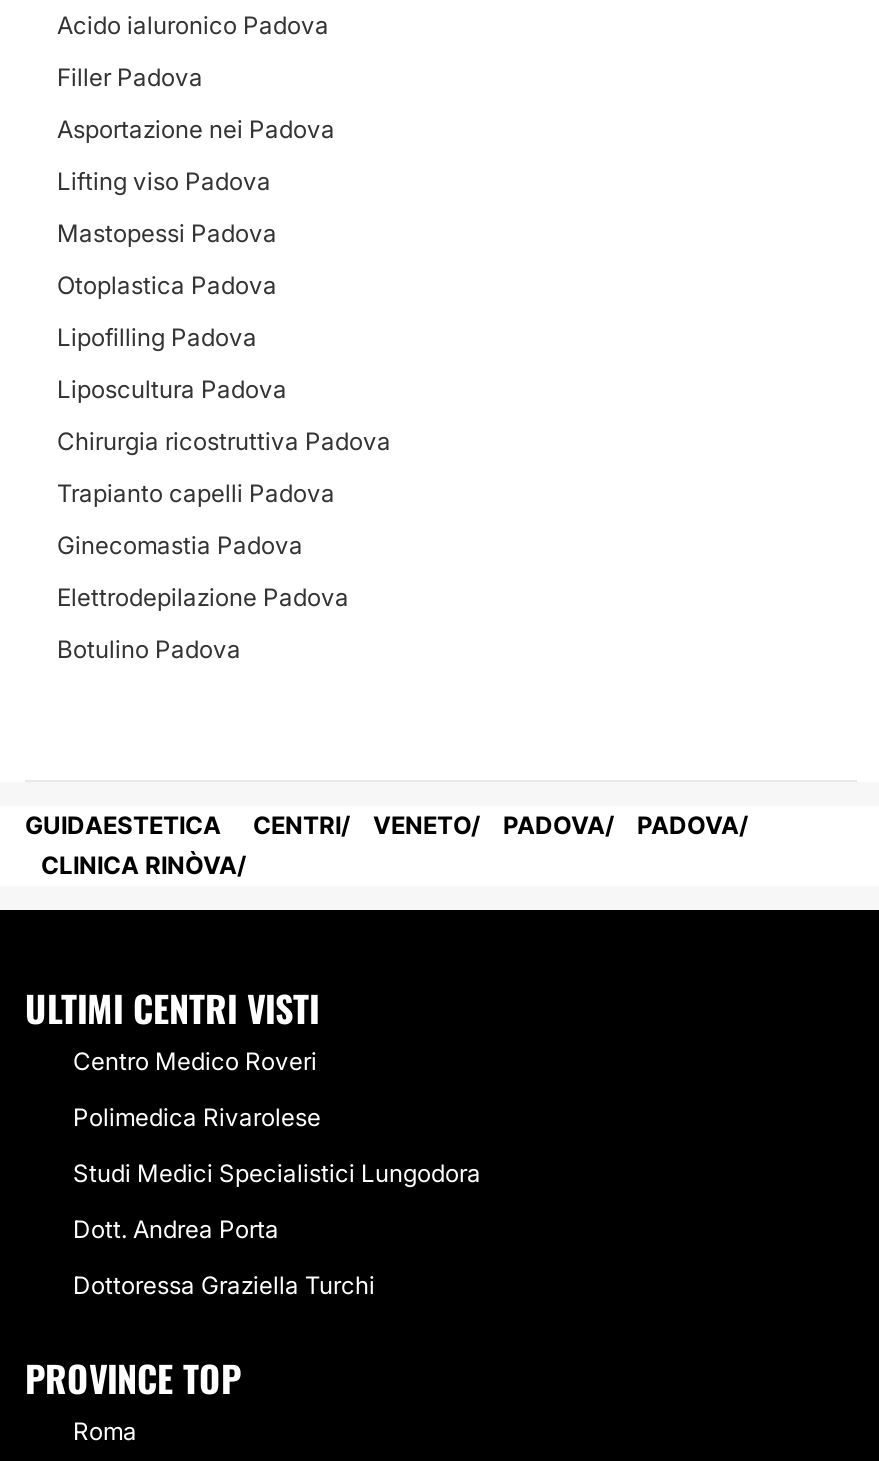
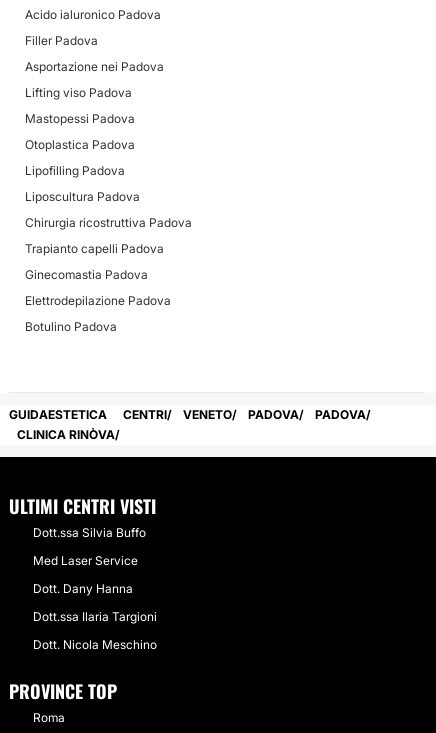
[73,1046,317,1076] Centro Medico Roveri -> [33,525,146,540] Dott.ssa Silvia Buffo
[73,1102,321,1132] Polimedica Rivarolese -> [33,553,138,568] Med Laser Service
[73,1158,481,1188] Studi Medici Specialistici Lungodora -> [33,581,133,596] Dott. Dany Hanna
[73,1214,279,1244] Dott. Andrea Porta -> [33,609,157,624] Dott.ssa Ilaria Targioni
[73,1270,375,1300] Dottoressa Graziella Turchi -> [33,637,157,652] Dott. Nicola Meschino

